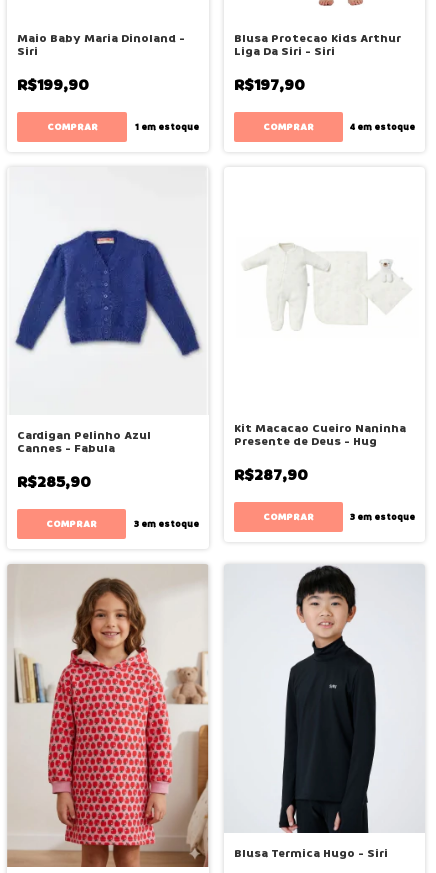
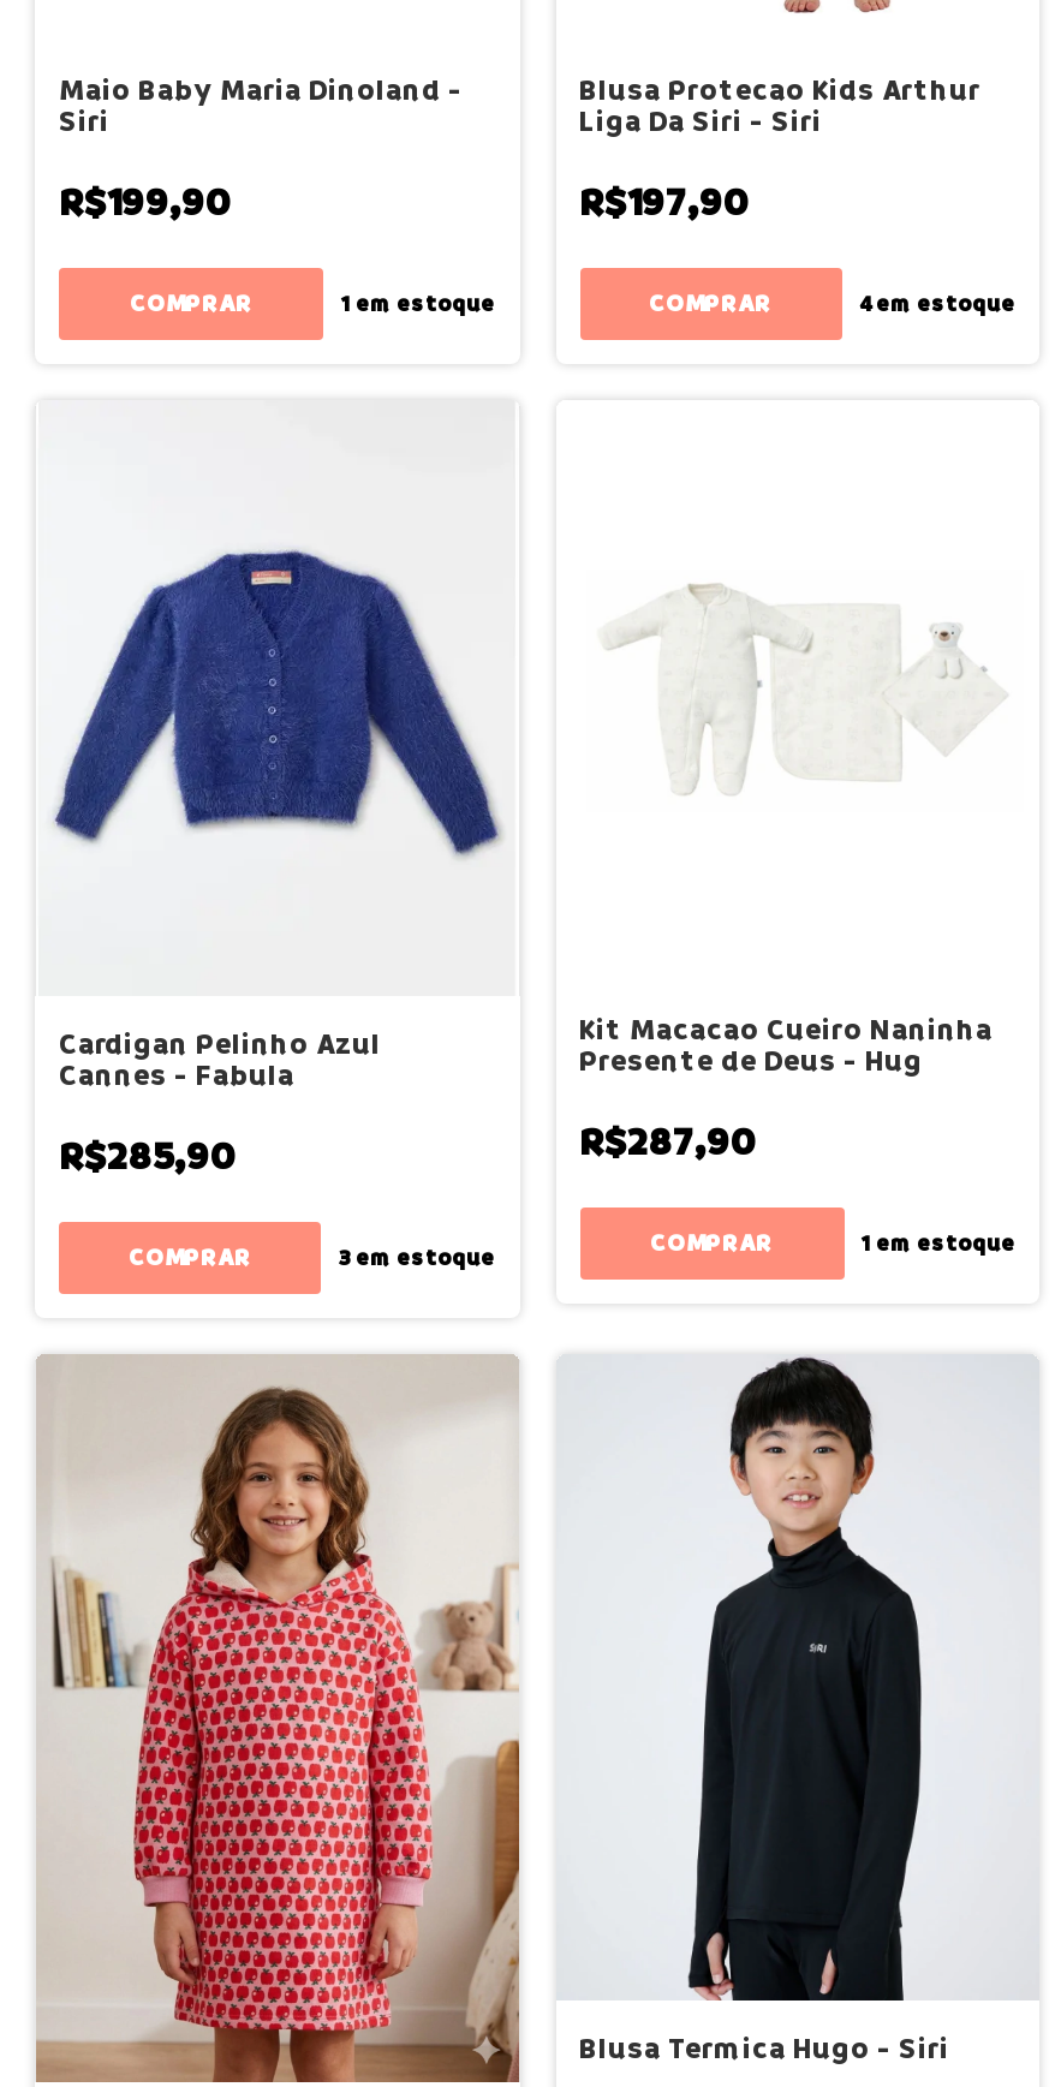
[350,511,415,523] 3 em estoque -> [862,1229,1015,1257] 1 em estoque

